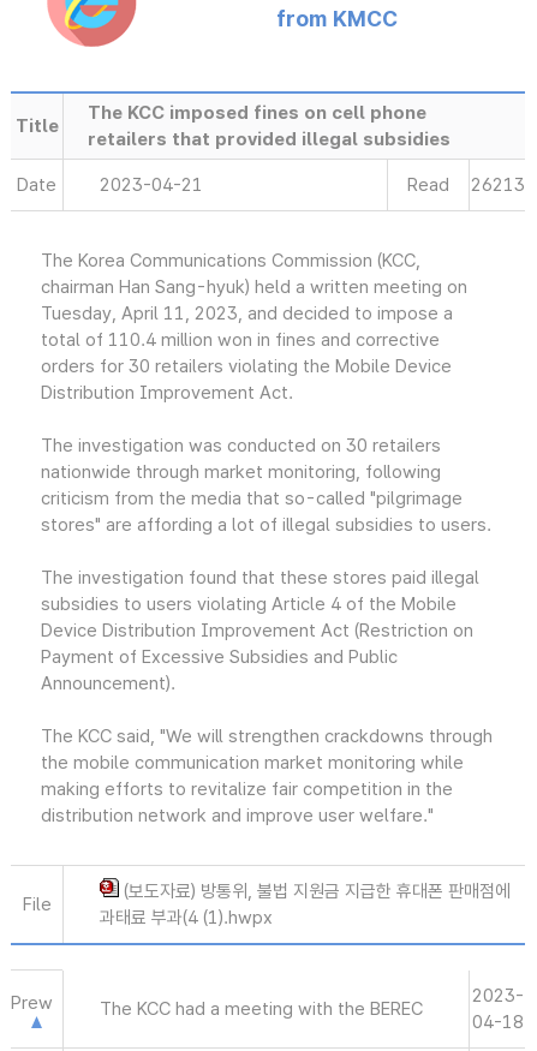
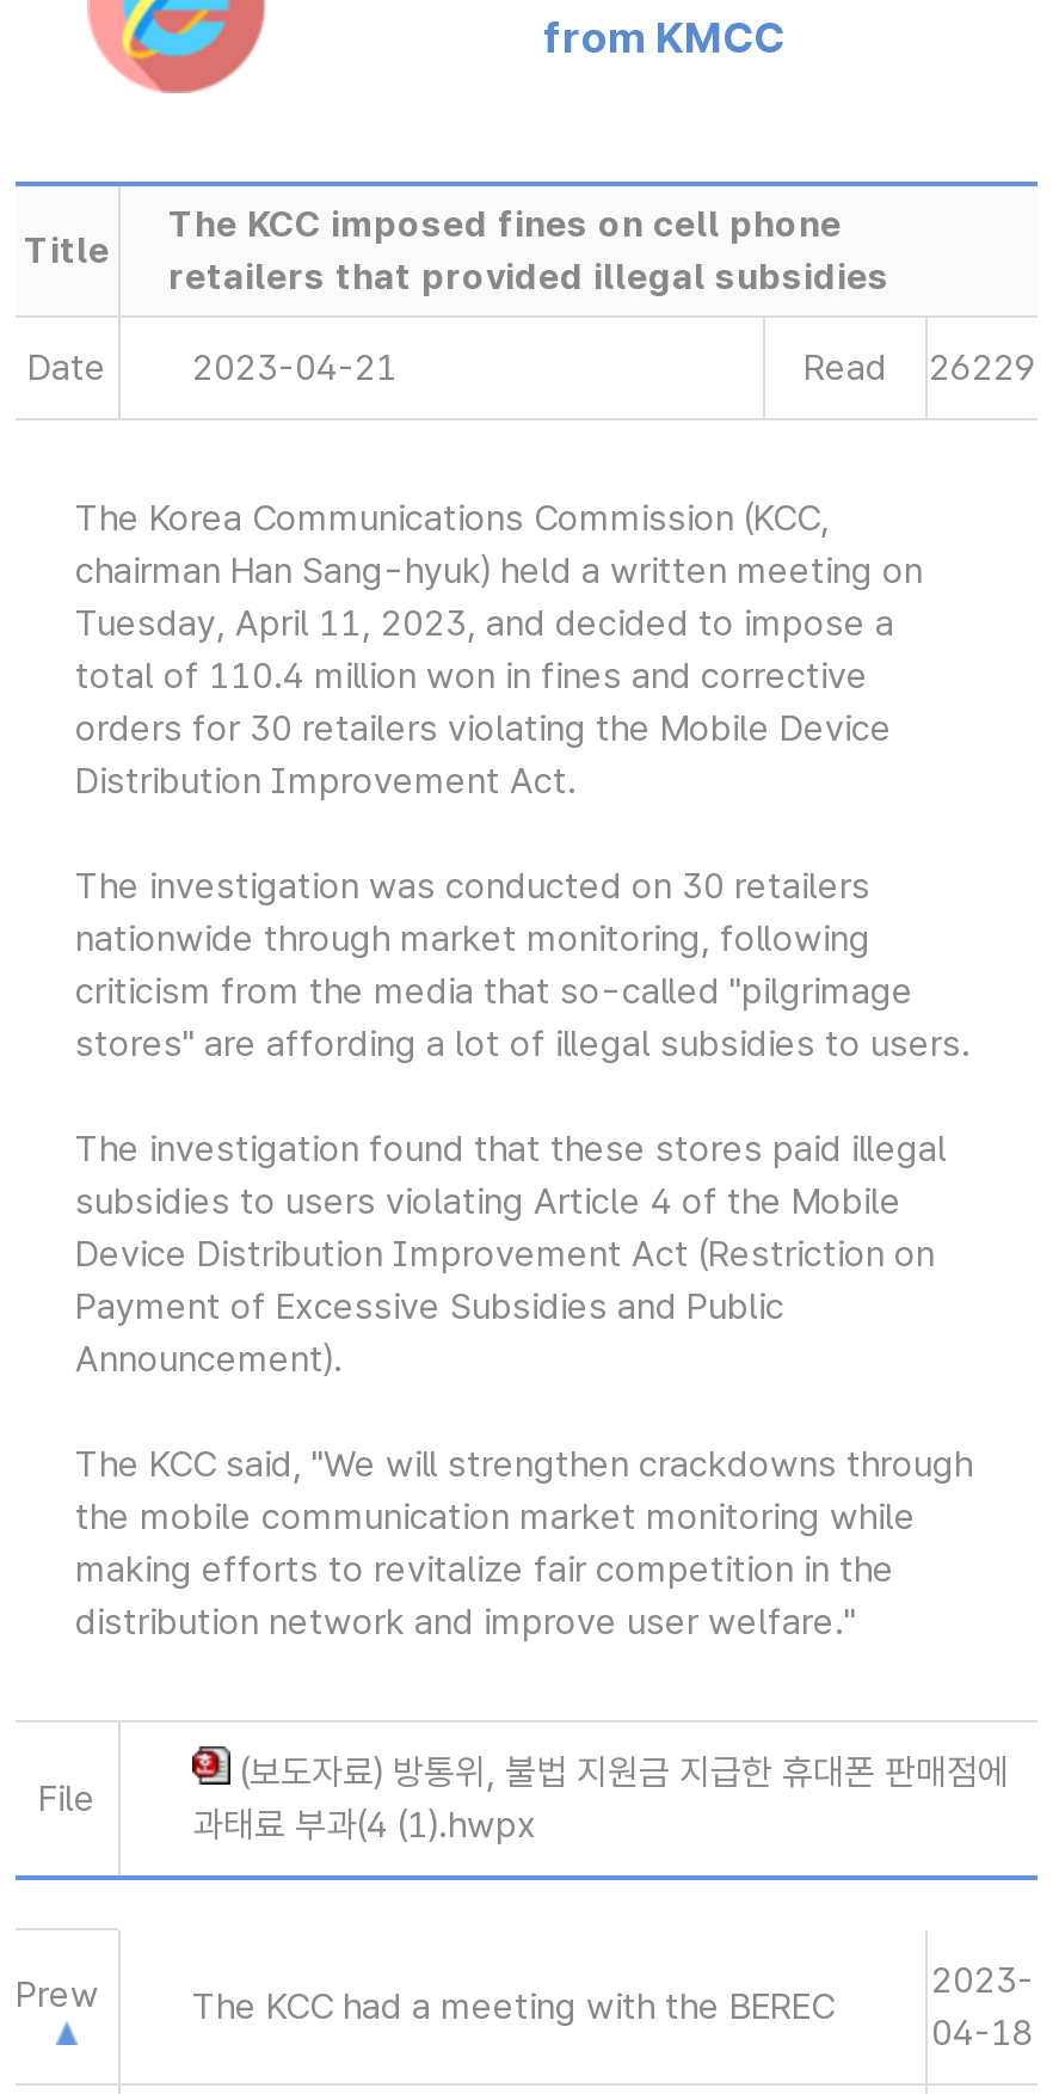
[407,174,524,196] Read 26213 -> [804,346,1036,389] Read 26229

